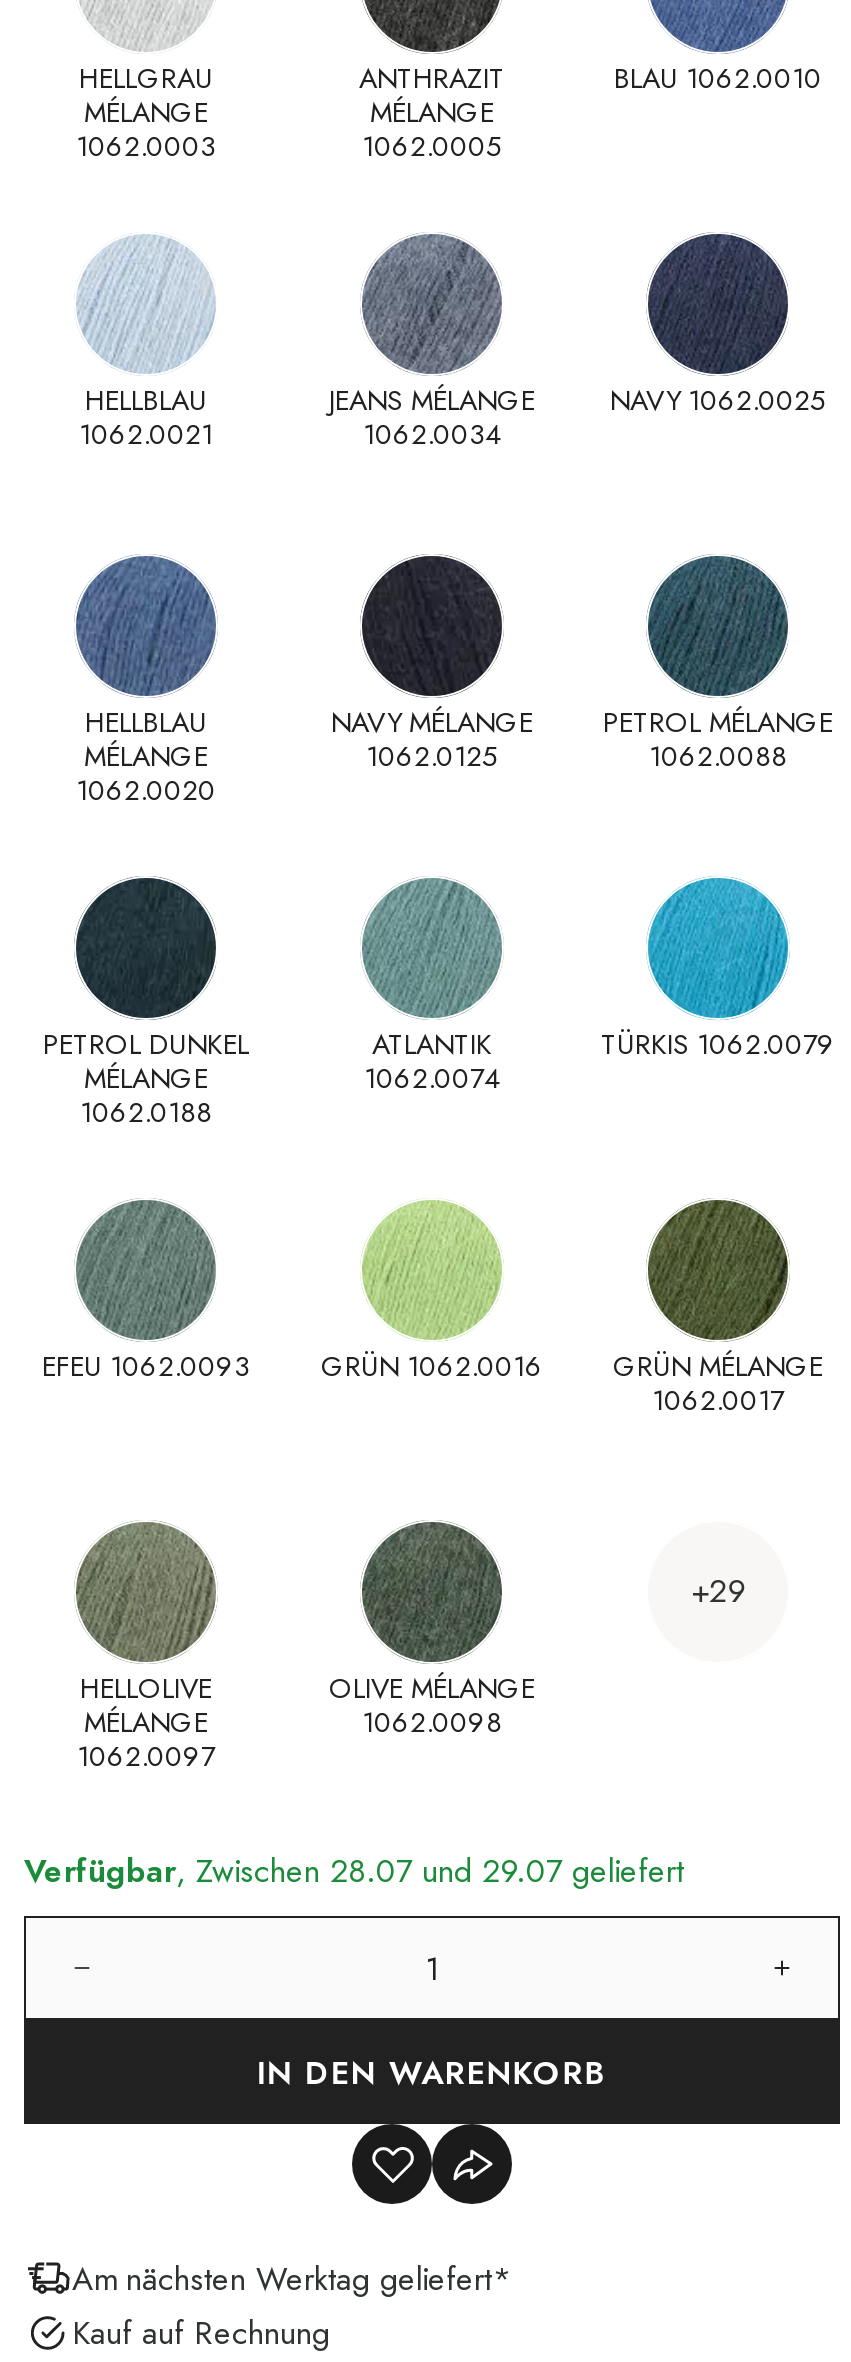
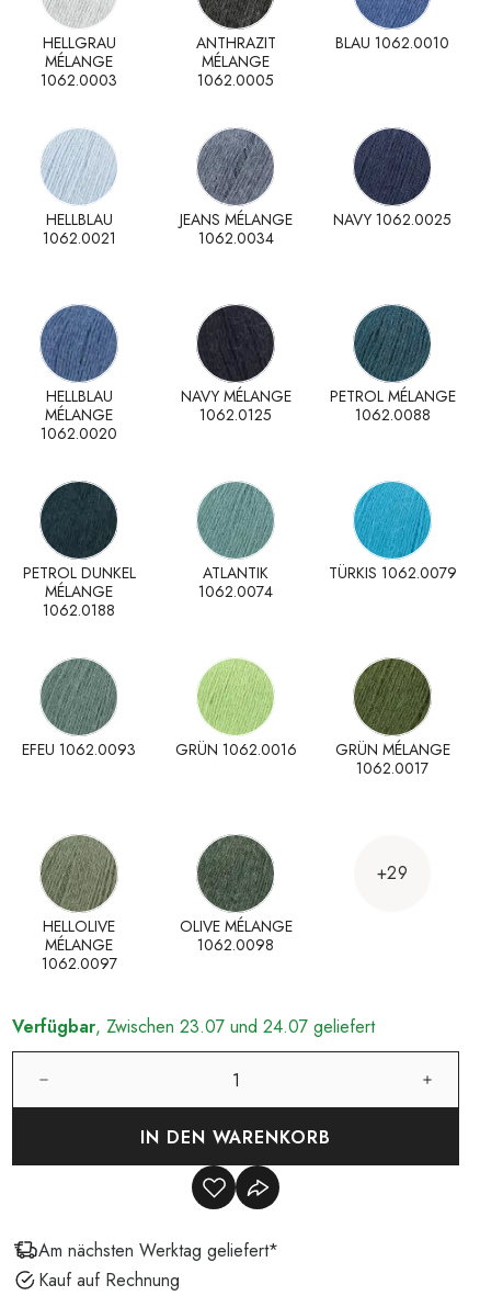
[24,1849,684,1895] Verfügbar, Zwischen 28.07 und 29.07 geliefert -> [12,1014,375,1040] Verfügbar, Zwischen 23.07 und 24.07 geliefert

